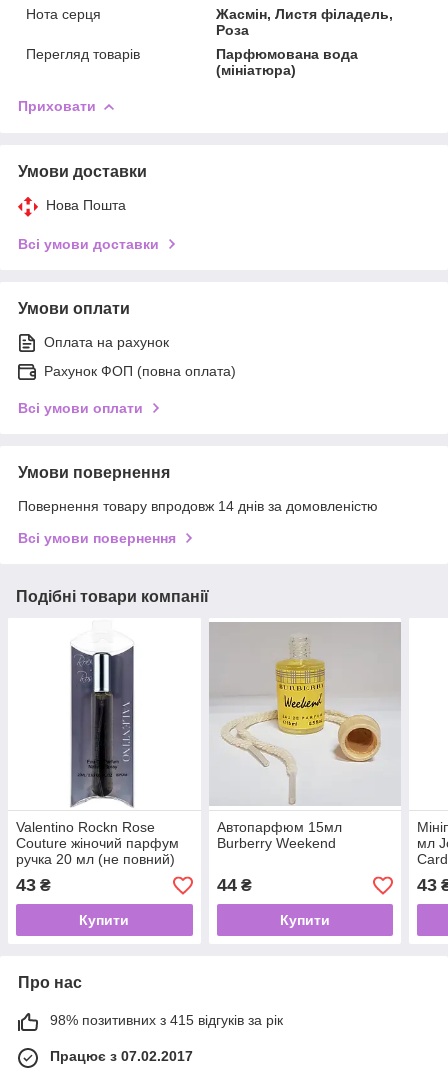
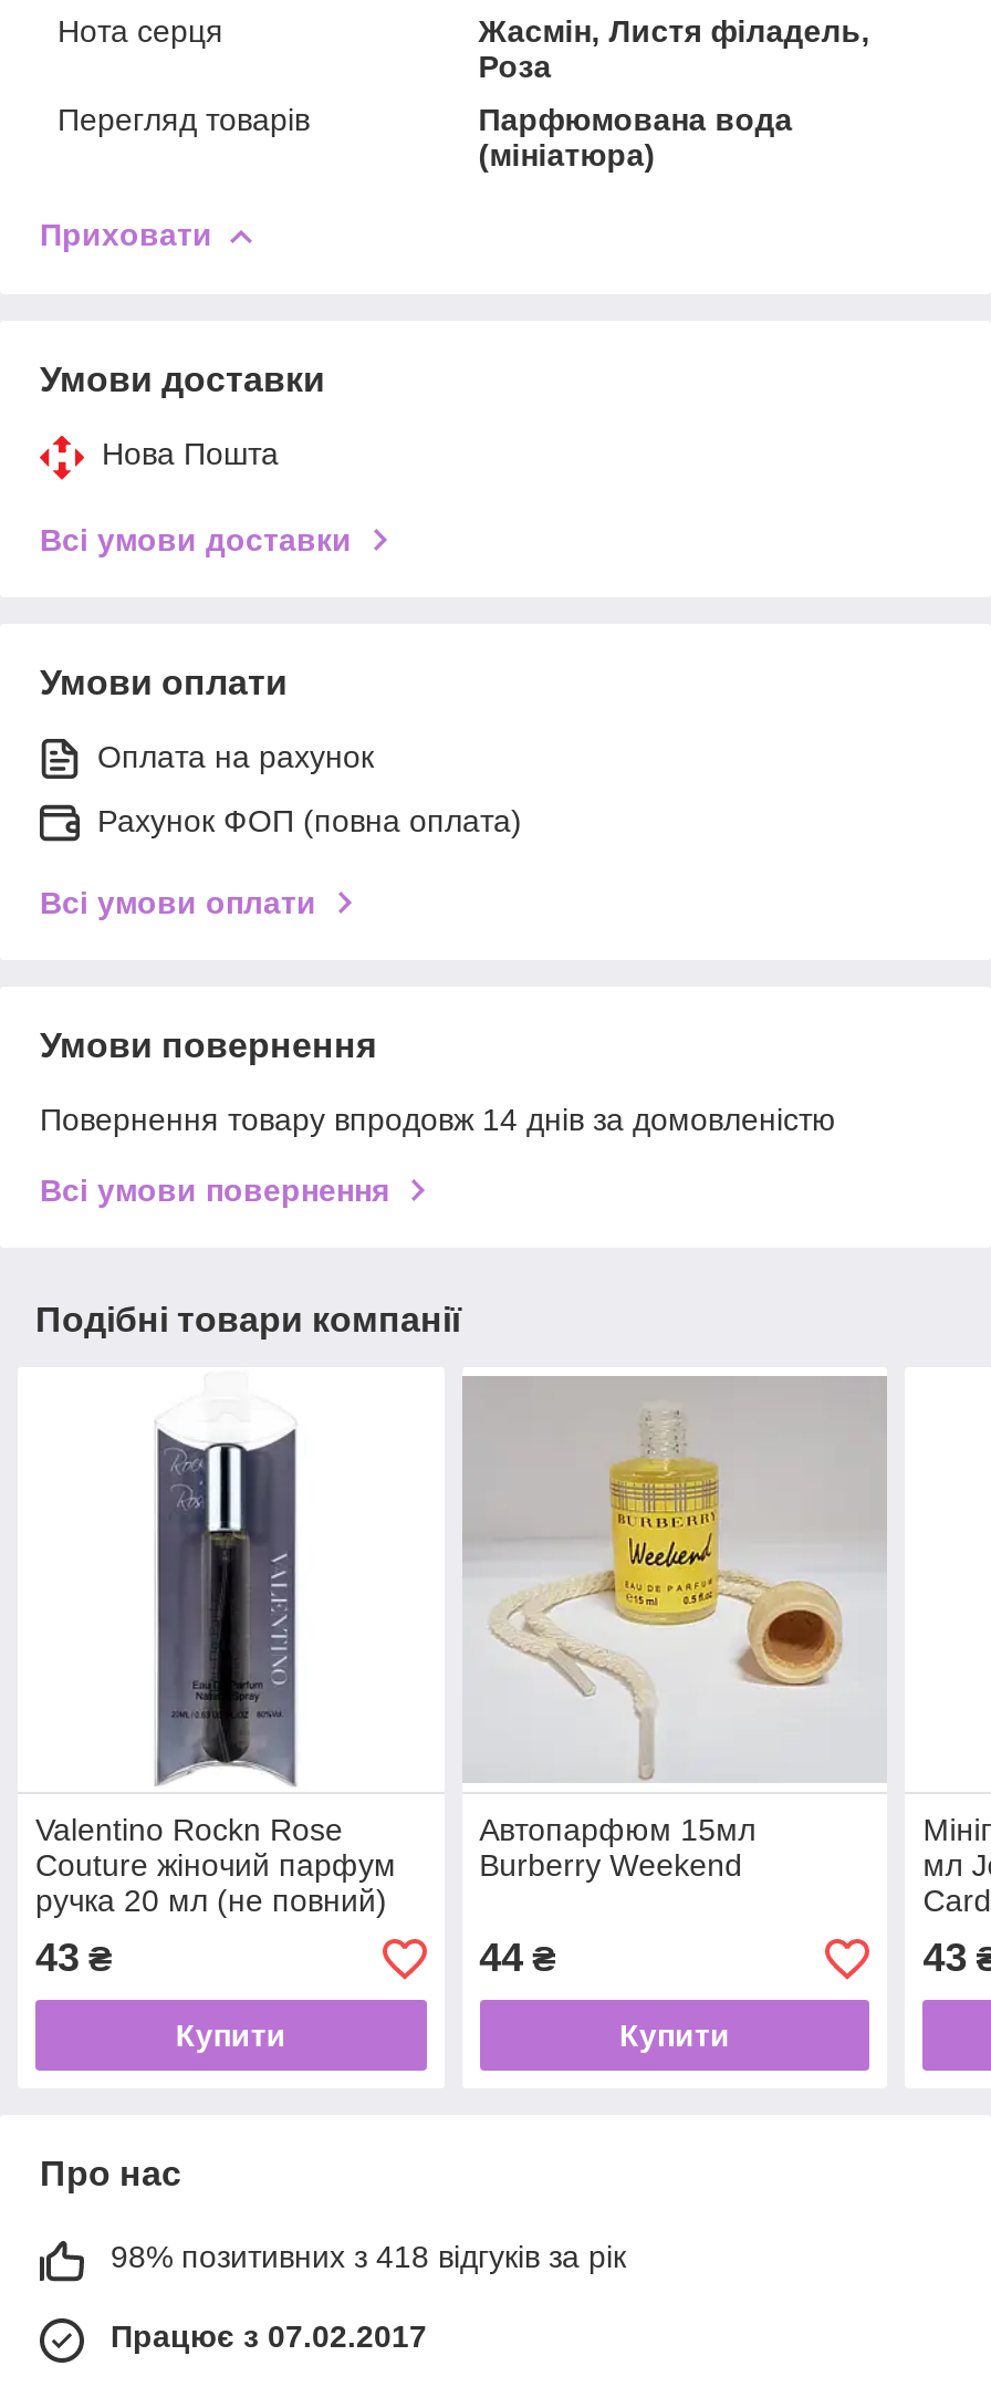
[50,1012,283,1028] 98% позитивних з 415 відгуків за рік -> [111,2240,626,2275] 98% позитивних з 418 відгуків за рік

